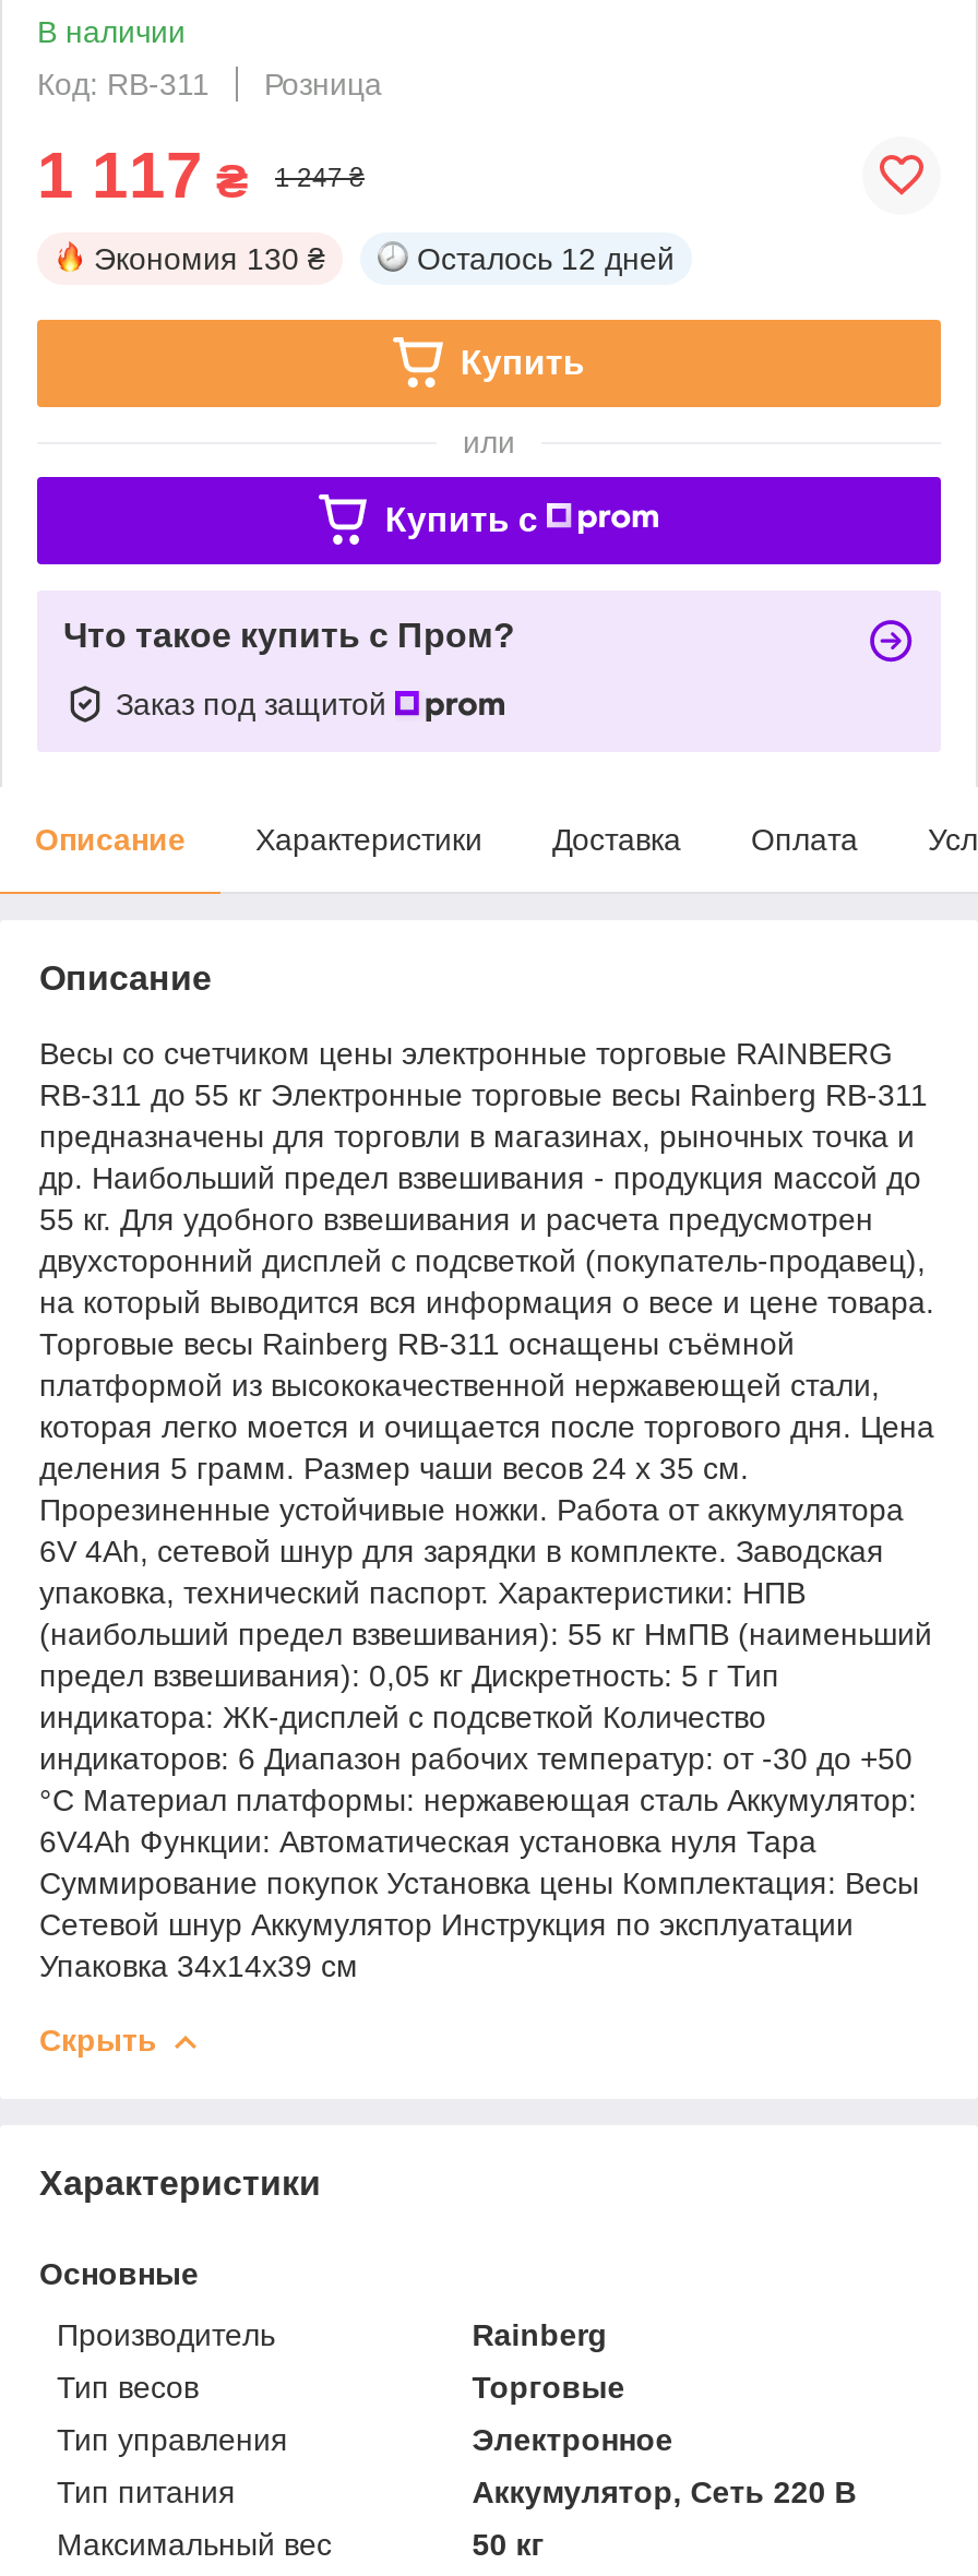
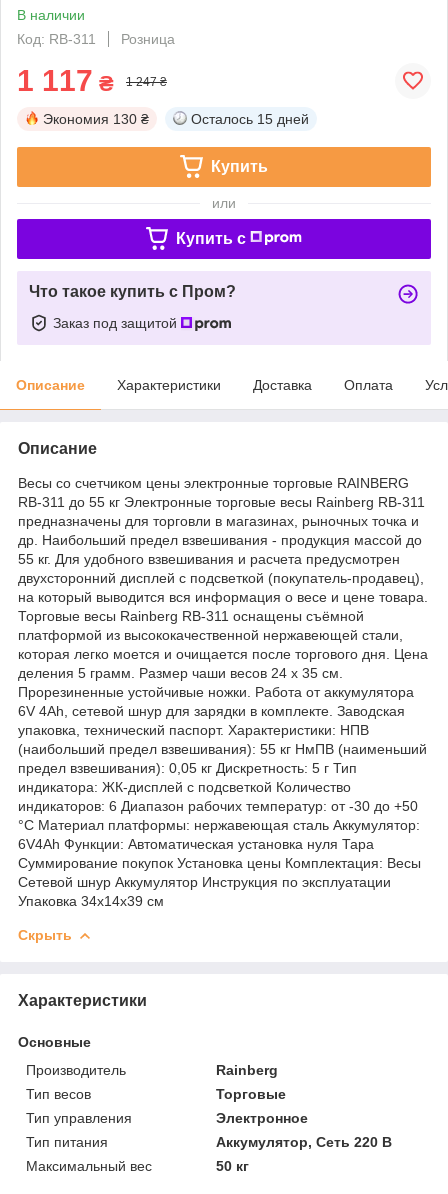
[417,241,675,276] Осталось 12 дней -> [191,111,309,127] Осталось 15 дней

